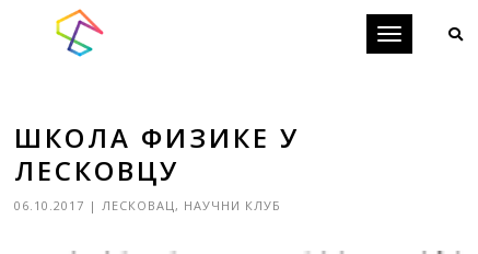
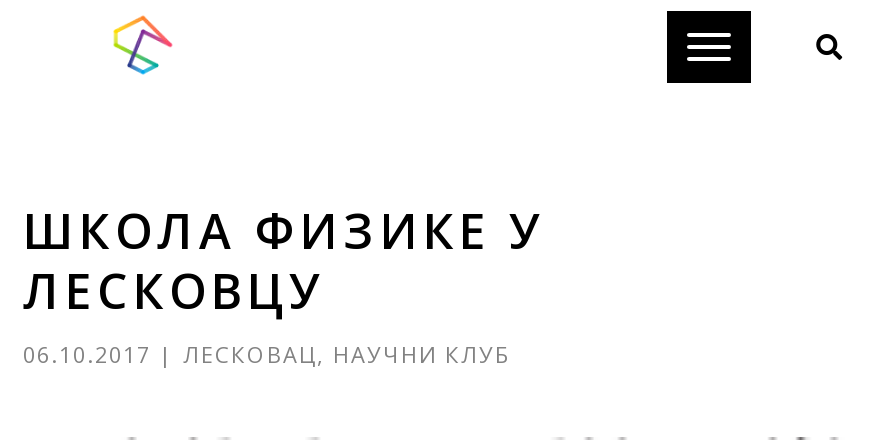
[55,9,104,57] [image] -> [101,19,179,83] [image]

